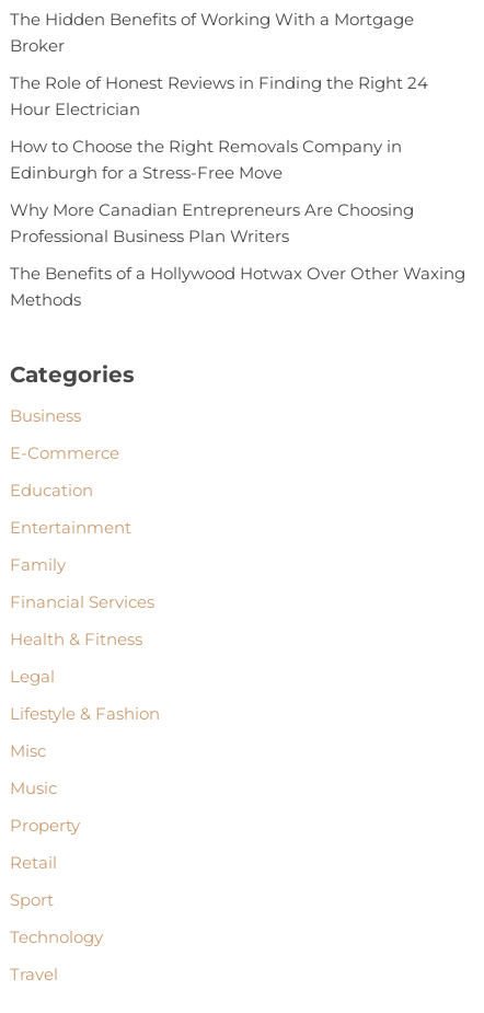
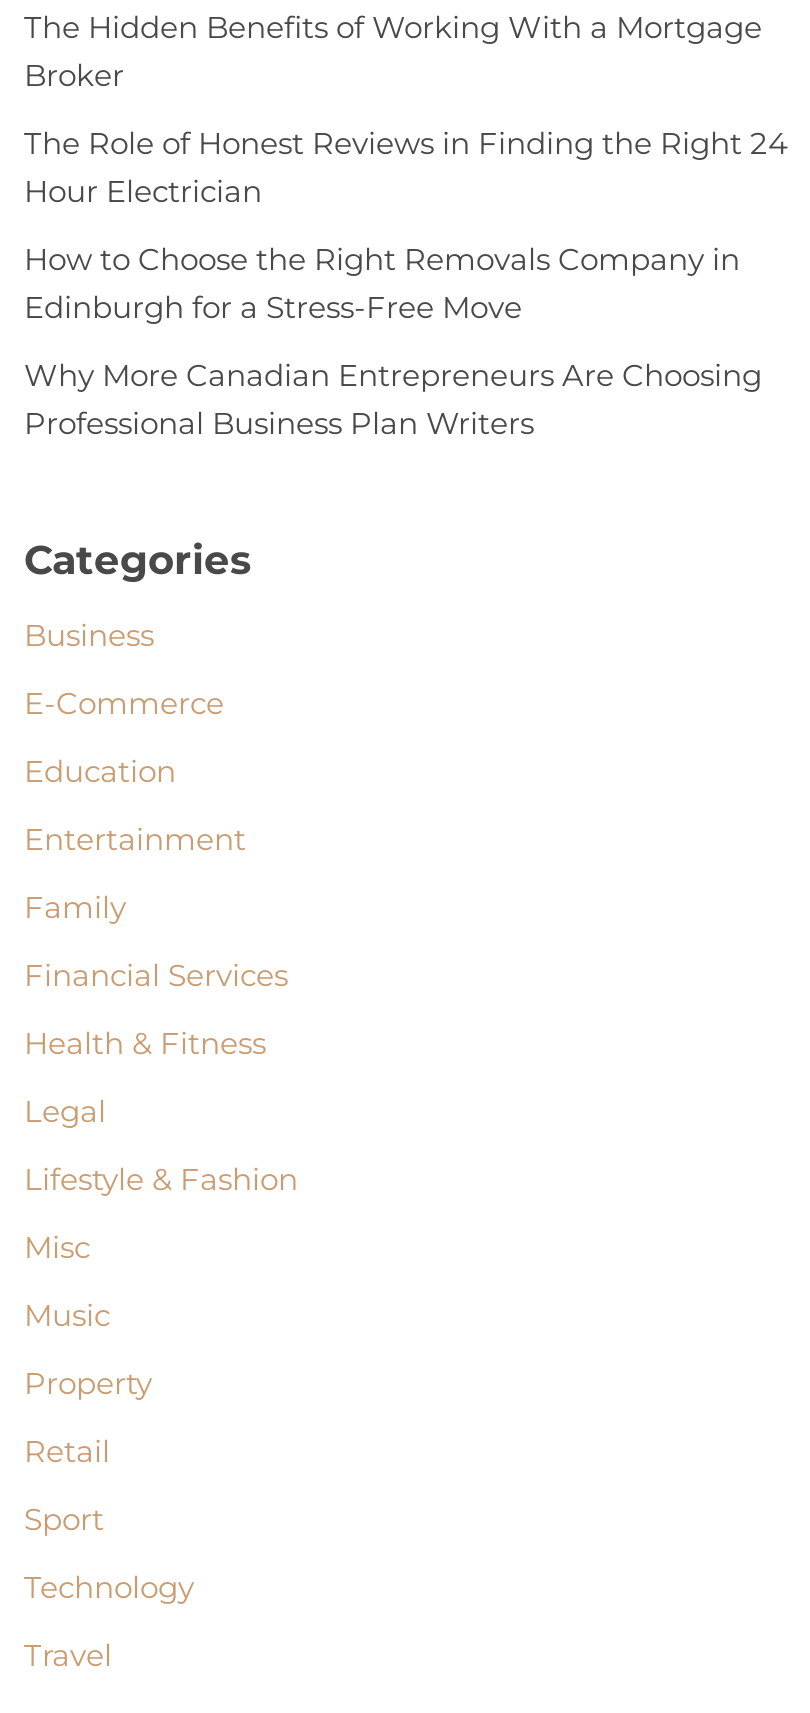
[10,263,465,310] The Benefits of a Hollywood Hotwax Over Other Waxing | Methods -> none

